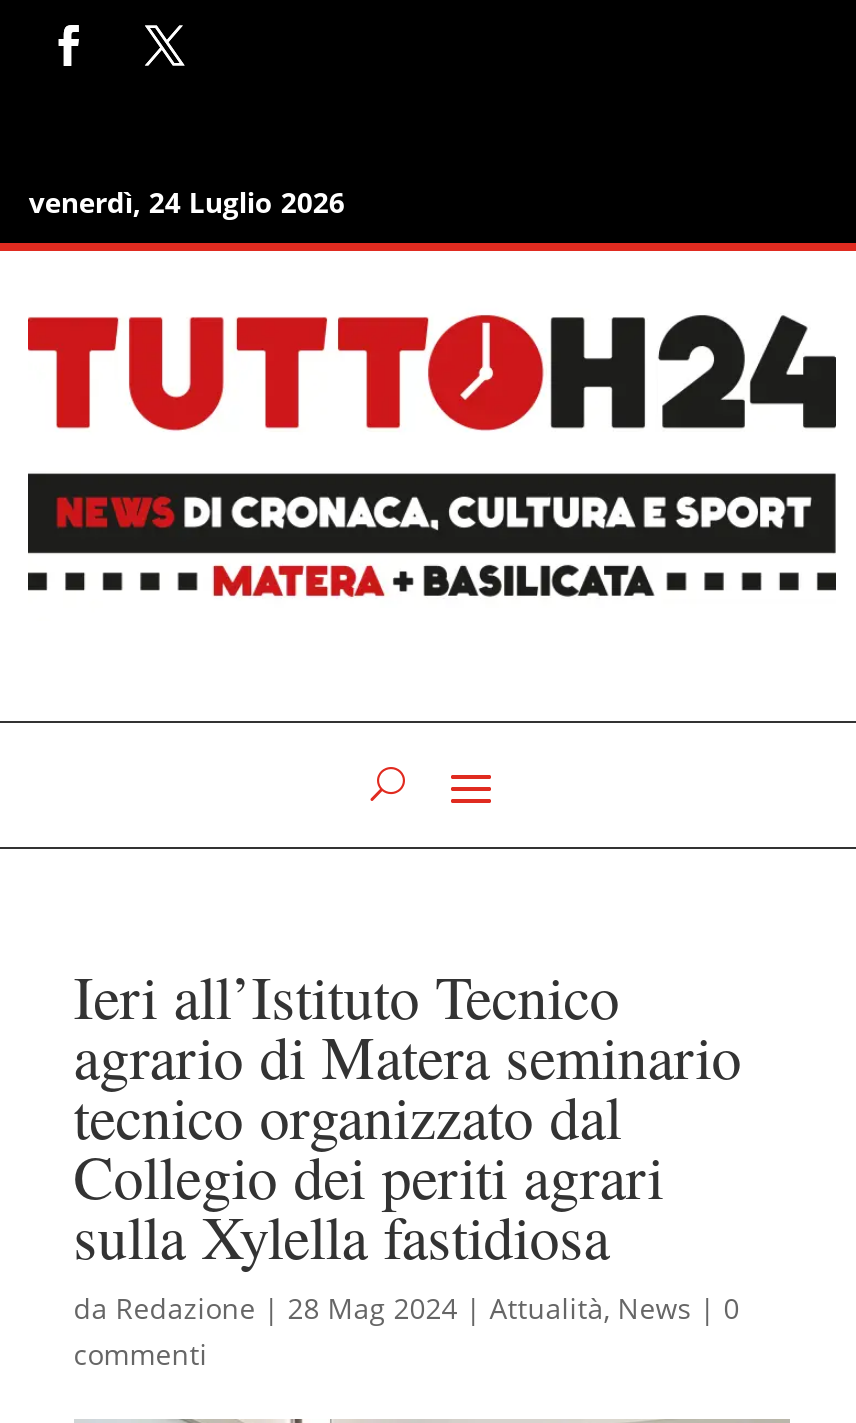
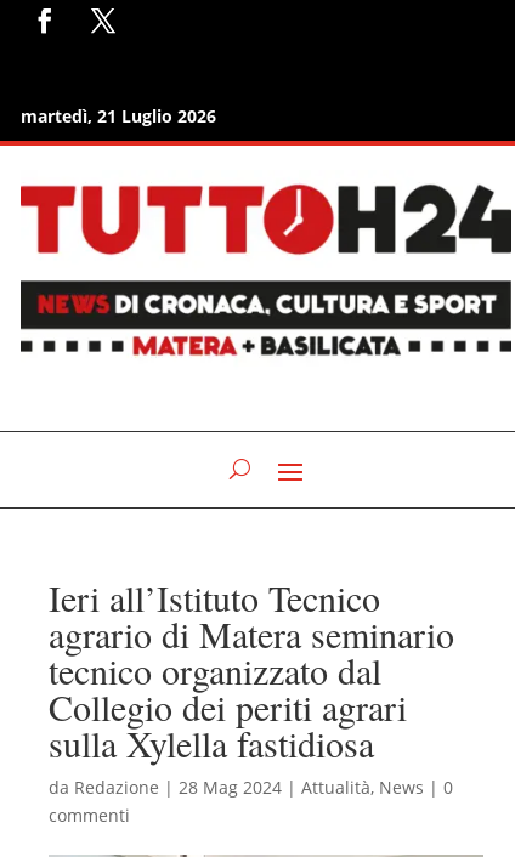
[29,183,345,221] venerdì, 24 Luglio 2026 -> [21,104,217,127] martedì, 21 Luglio 2026

